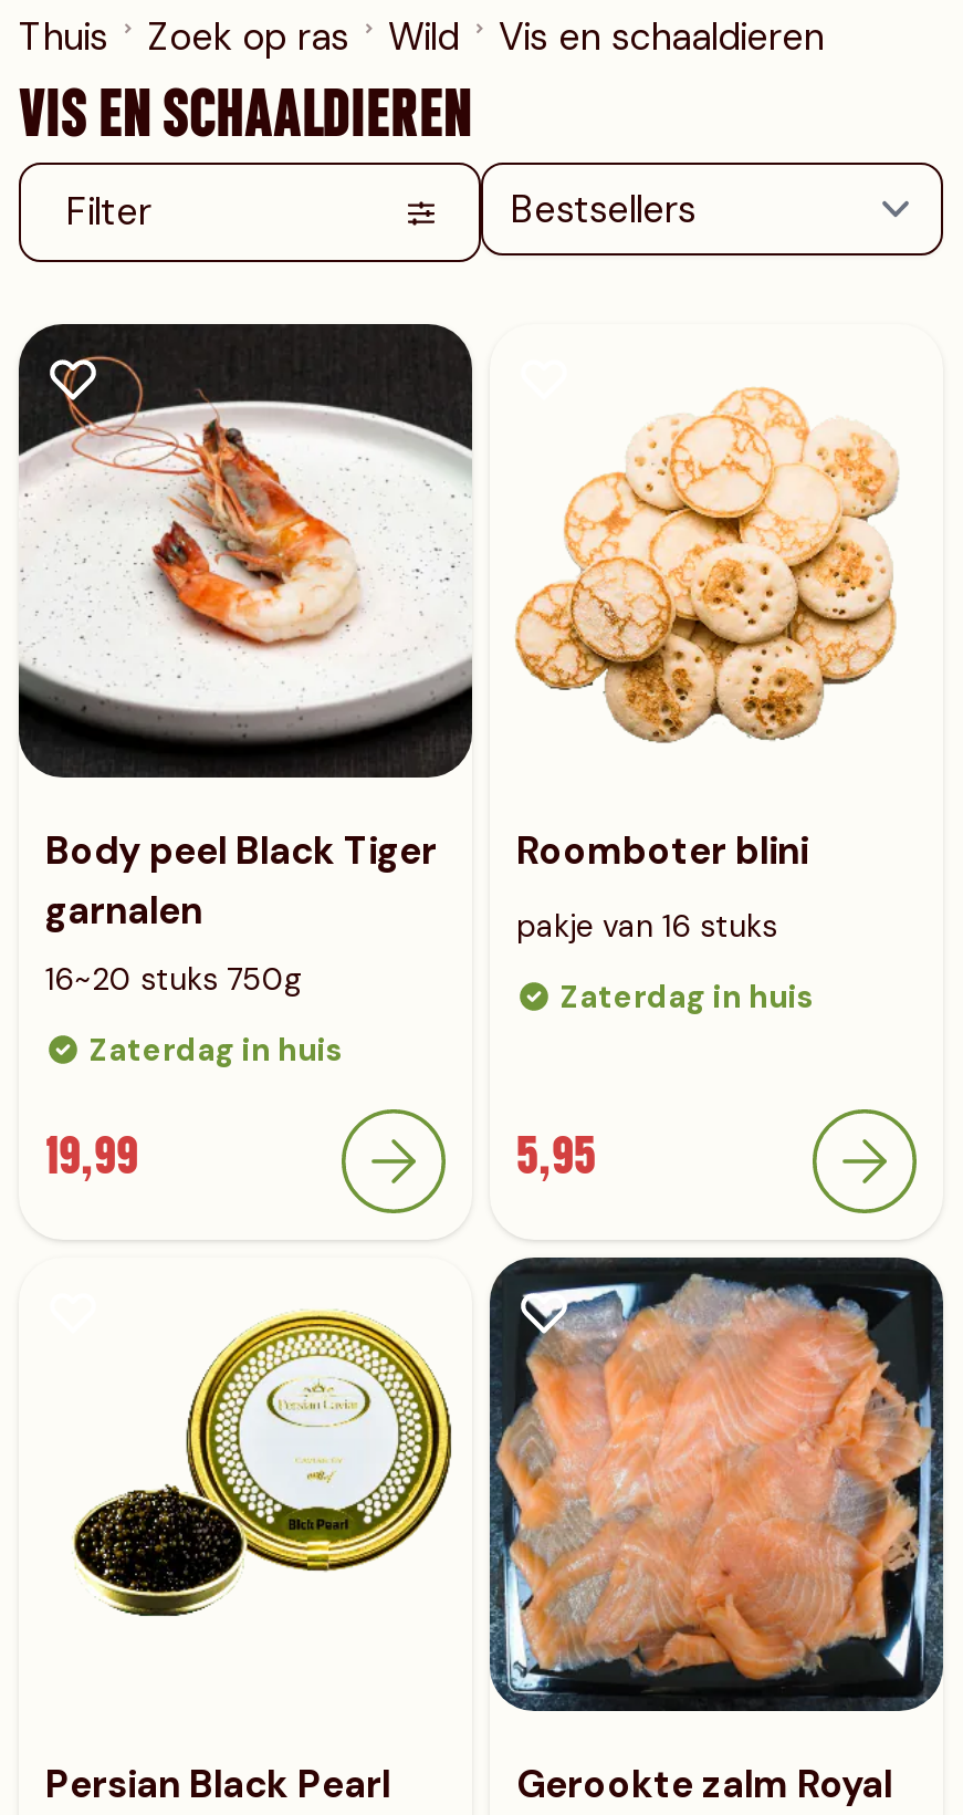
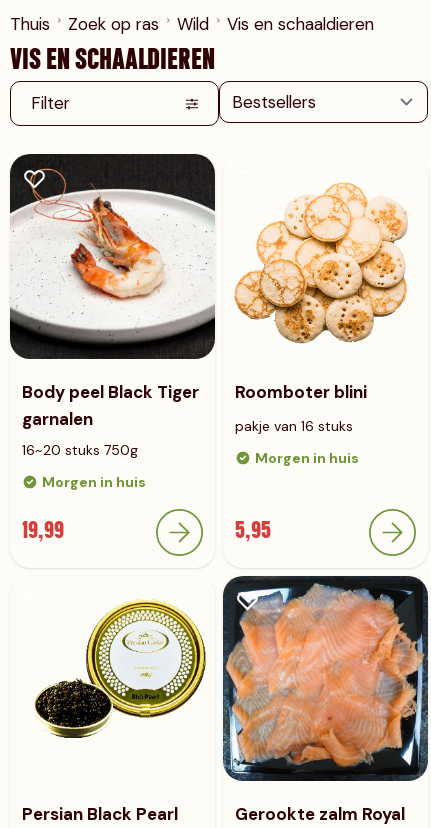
[561,977,815,1016] Zaterdag in huis -> [255,449,359,467] Morgen in huis
[90,1030,344,1070] Zaterdag in huis -> [42,473,146,491] Morgen in huis

